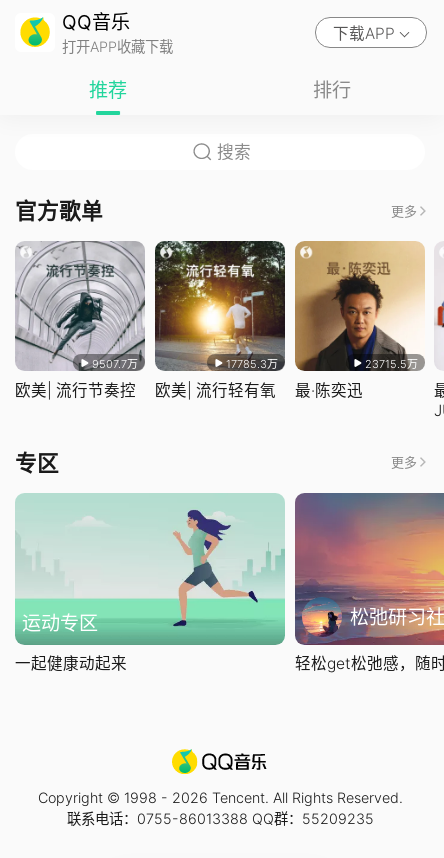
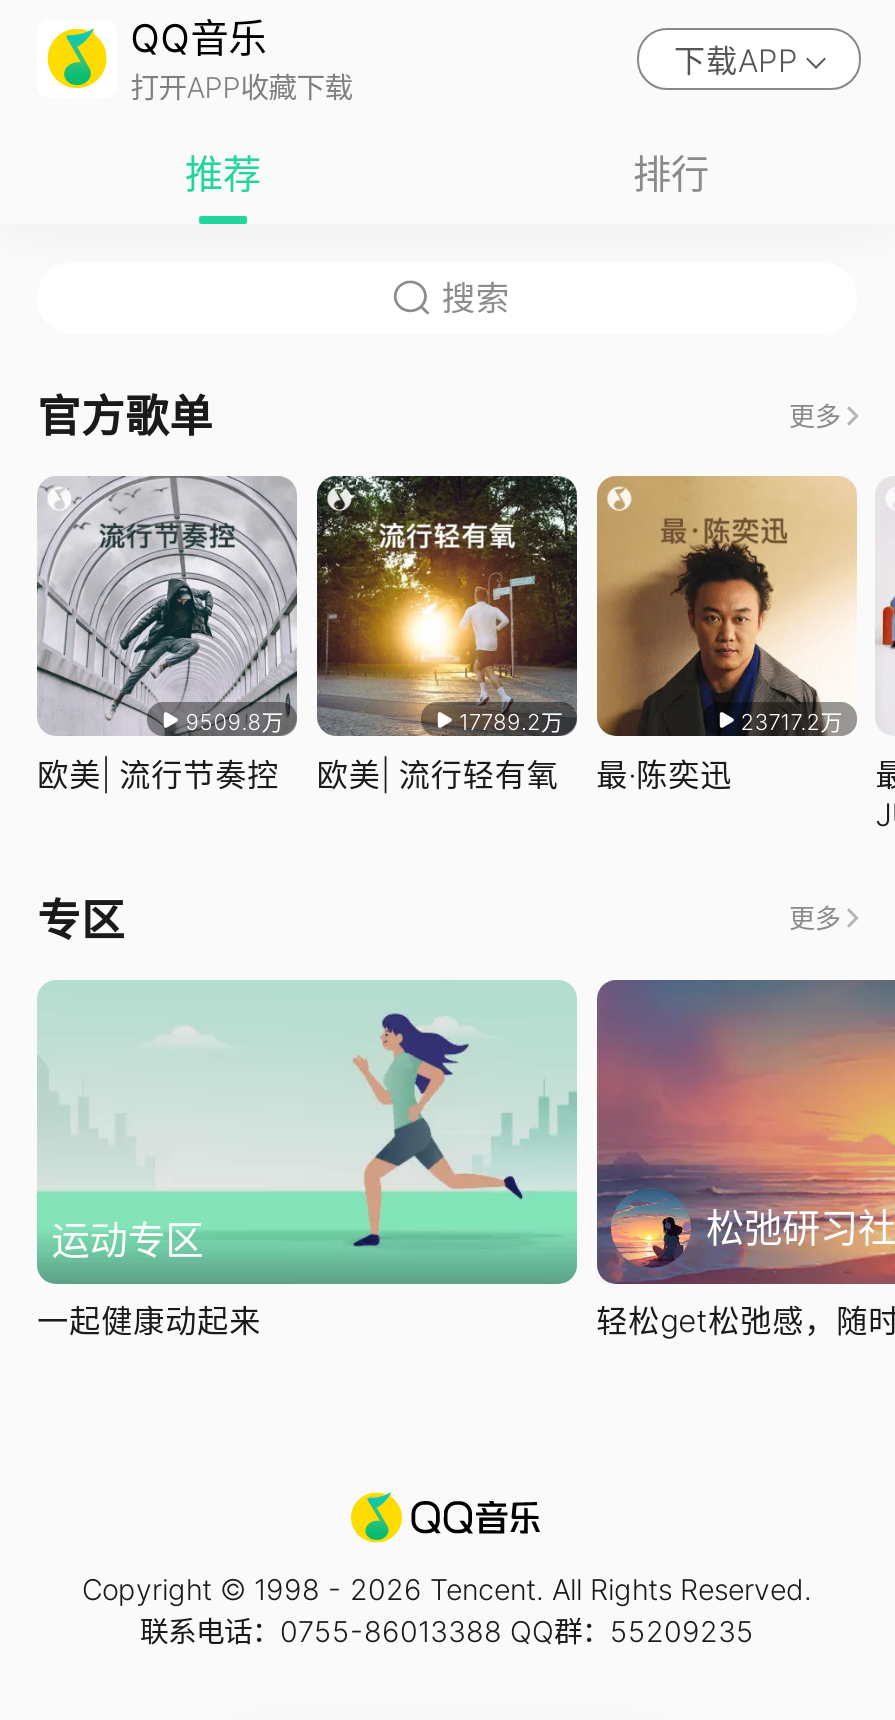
[92,357,138,371] 9507.7万 -> [186,708,284,736] 9509.8万
[226,357,278,371] 17785.3万 -> [459,708,563,736] 17789.2万
[365,357,418,371] 23715.5万 -> [741,708,843,736] 23717.2万

